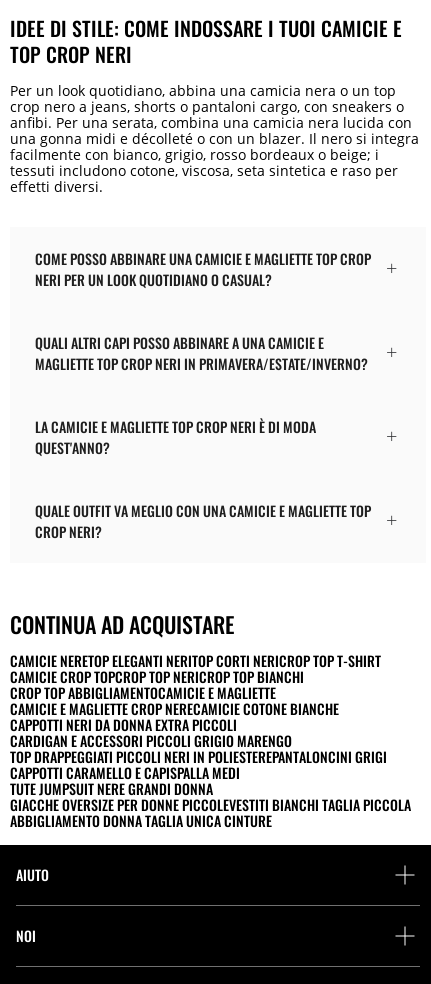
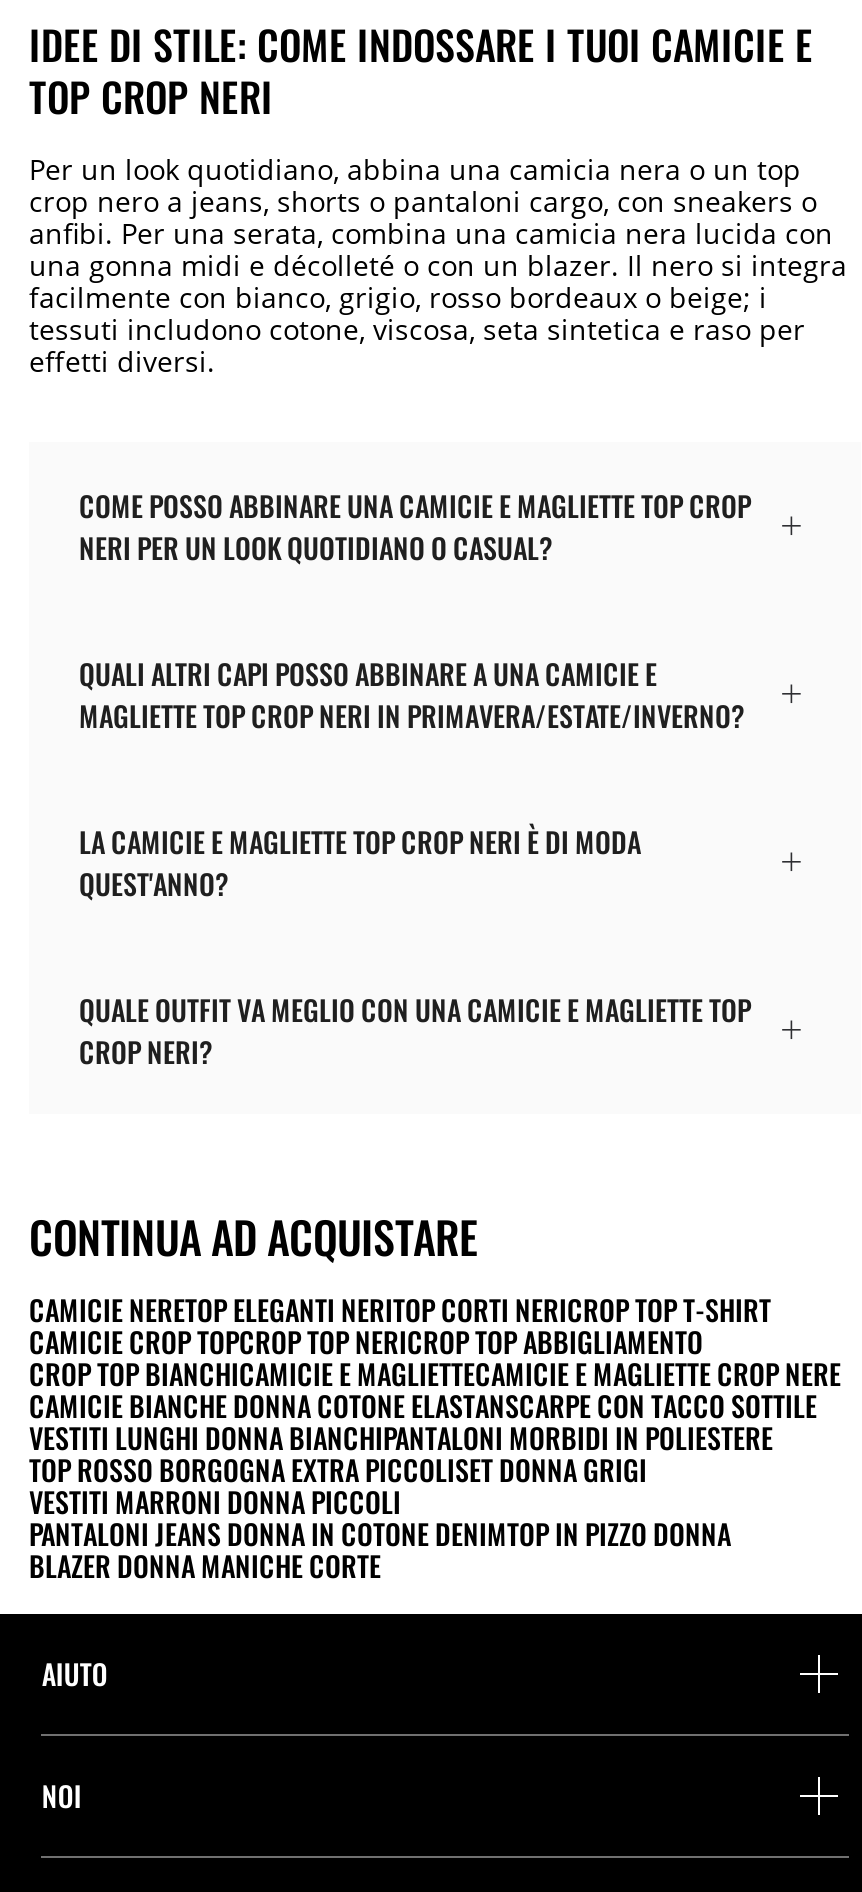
[10,666,411,831] CAMICIE CROP TOPCROP TOP NERICROP TOP BIANCHI | CROP TOP ABBIGLIAMENTOCAMICIE E MAGLIETTE | CAMICIE E MAGLIETTE CROP NERECAMICIE COTONE BIANCHE | CAPPOTTI NERI DA DONNA EXTRA PICCOLI | CARDIGAN E ACCESSORI PICCOLI GRIGIO MARENGO | TOP DRAPPEGGIATI PICCOLI NERI IN POLIESTEREPANTALONCINI GRIGI | CAPPOTTI CARAMELLO E CAPISPALLA MEDI | TUTE JUMPSUIT NERE GRANDI DONNA | GIACCHE OVERSIZE PER DONNE PICCOLEVESTITI BIANCHI TAGLIA PICCOLA | ABBIGLIAMENTO DONNA TAGLIA UNICA CINTURE -> [29,1319,841,1585] CAMICIE CROP TOPCROP TOP NERICROP TOP ABBIGLIAMENTO | CROP TOP BIANCHICAMICIE E MAGLIETTECAMICIE E MAGLIETTE CROP NERE | CAMICIE BIANCHE DONNA COTONE ELASTANSCARPE CON TACCO SOTTILE | VESTITI LUNGHI DONNA BIANCHIPANTALONI MORBIDI IN POLIESTERE | TOP ROSSO BORGOGNA EXTRA PICCOLISET DONNA GRIGI | VESTITI MARRONI DONNA PICCOLI | PANTALONI JEANS DONNA IN COTONE DENIMTOP IN PIZZO DONNA | BLAZER DONNA MANICHE CORTE

